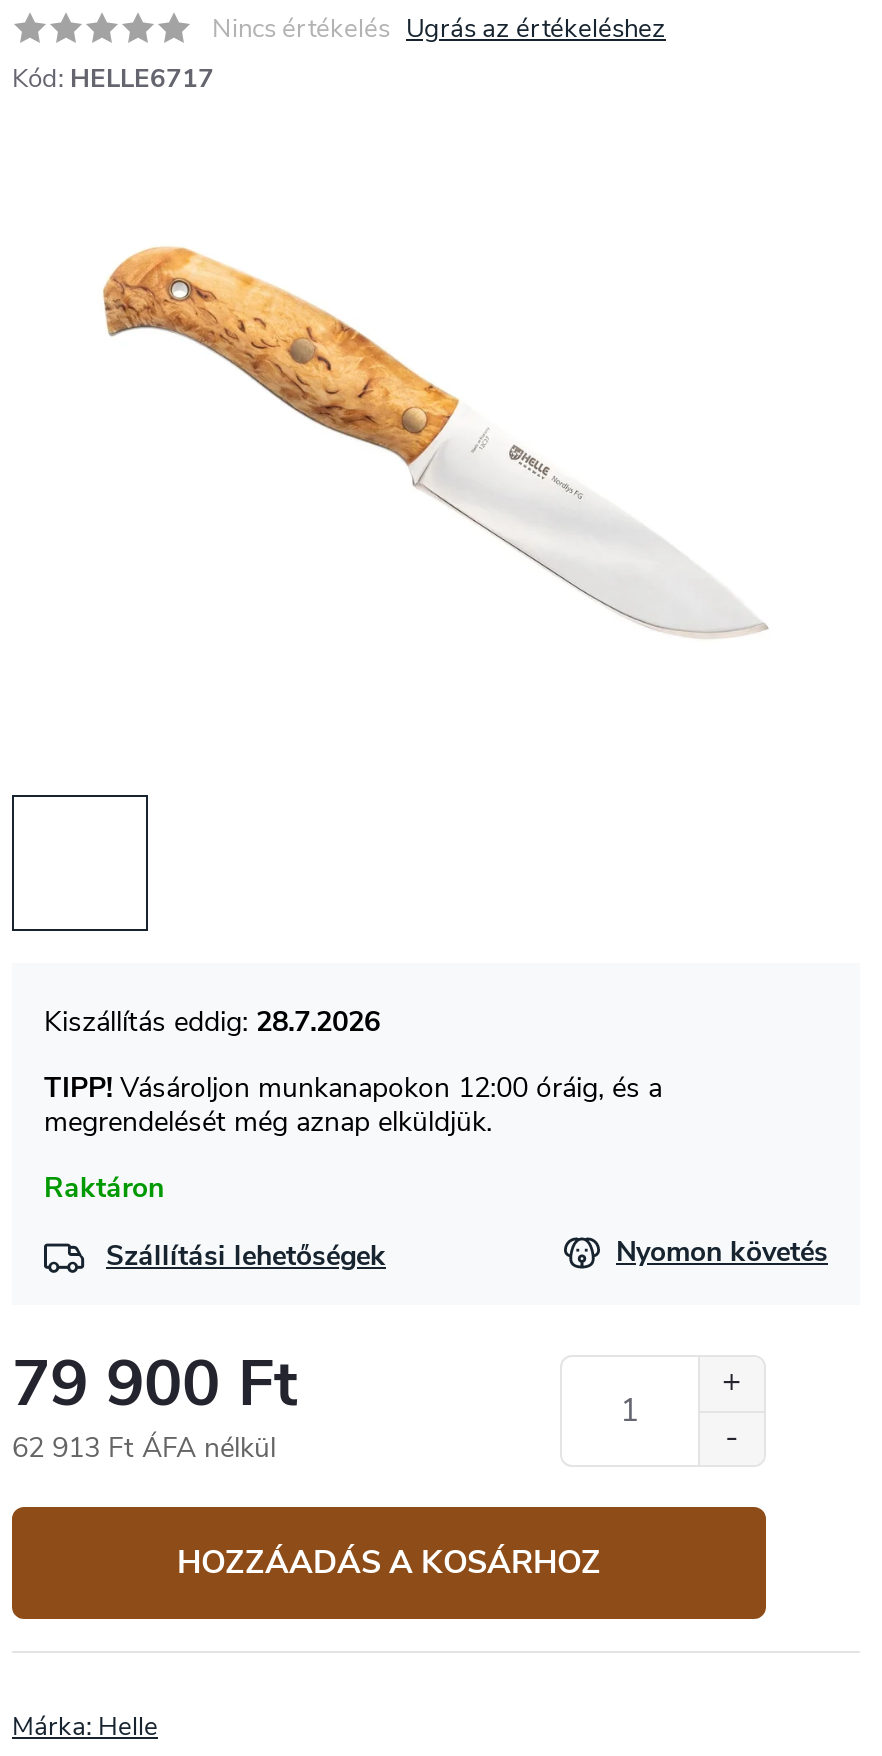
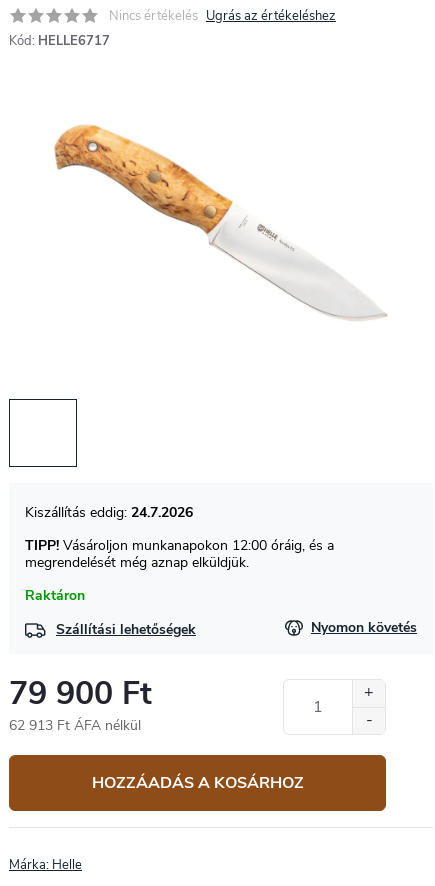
[256,1003,380,1041] 28.7.2026 -> [131,503,193,522] 24.7.2026

